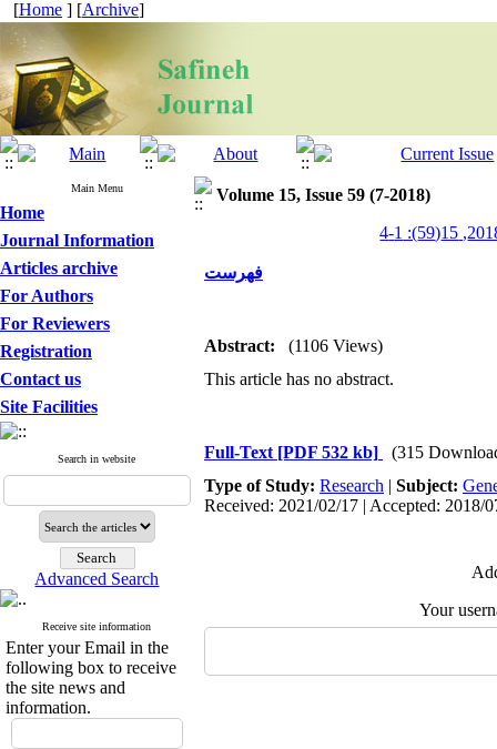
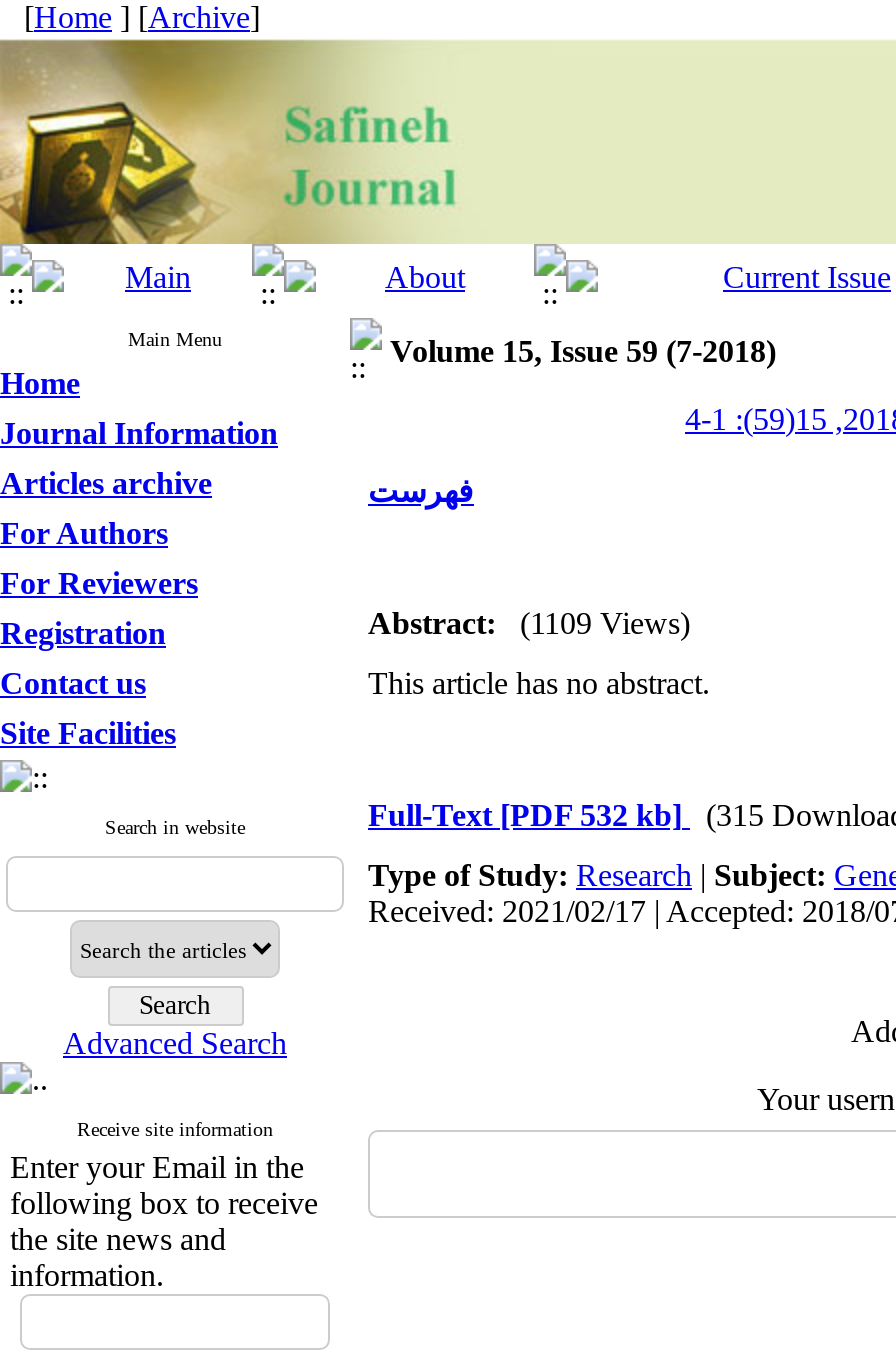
[204,336,383,355] Abstract: (1106 Views) -> [368,606,690,640] Abstract: (1109 Views)

